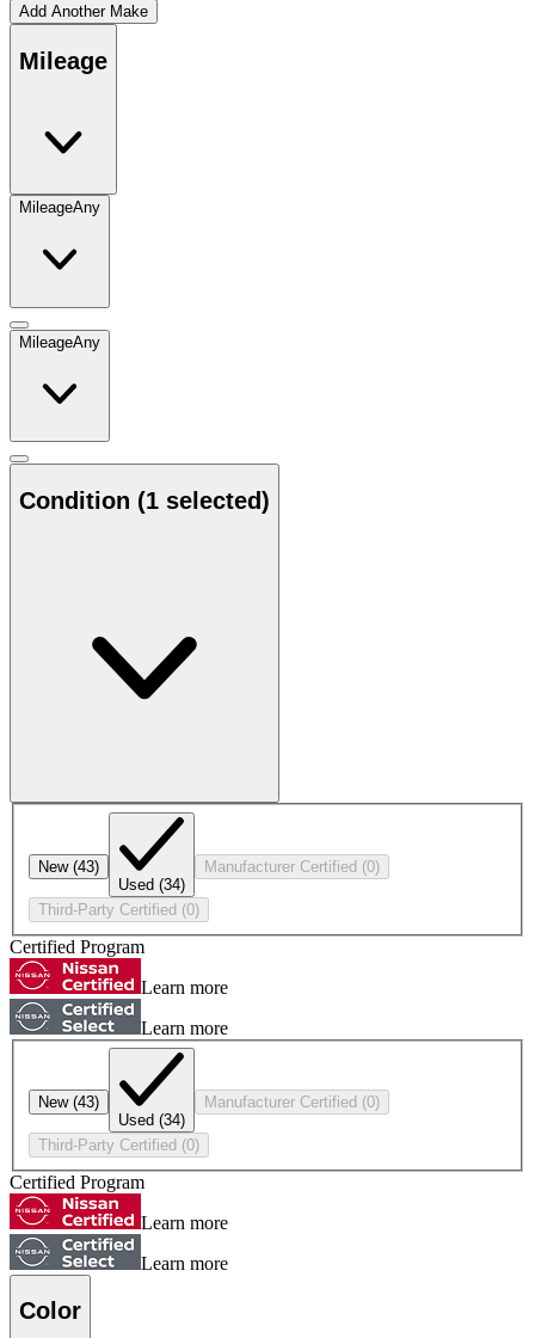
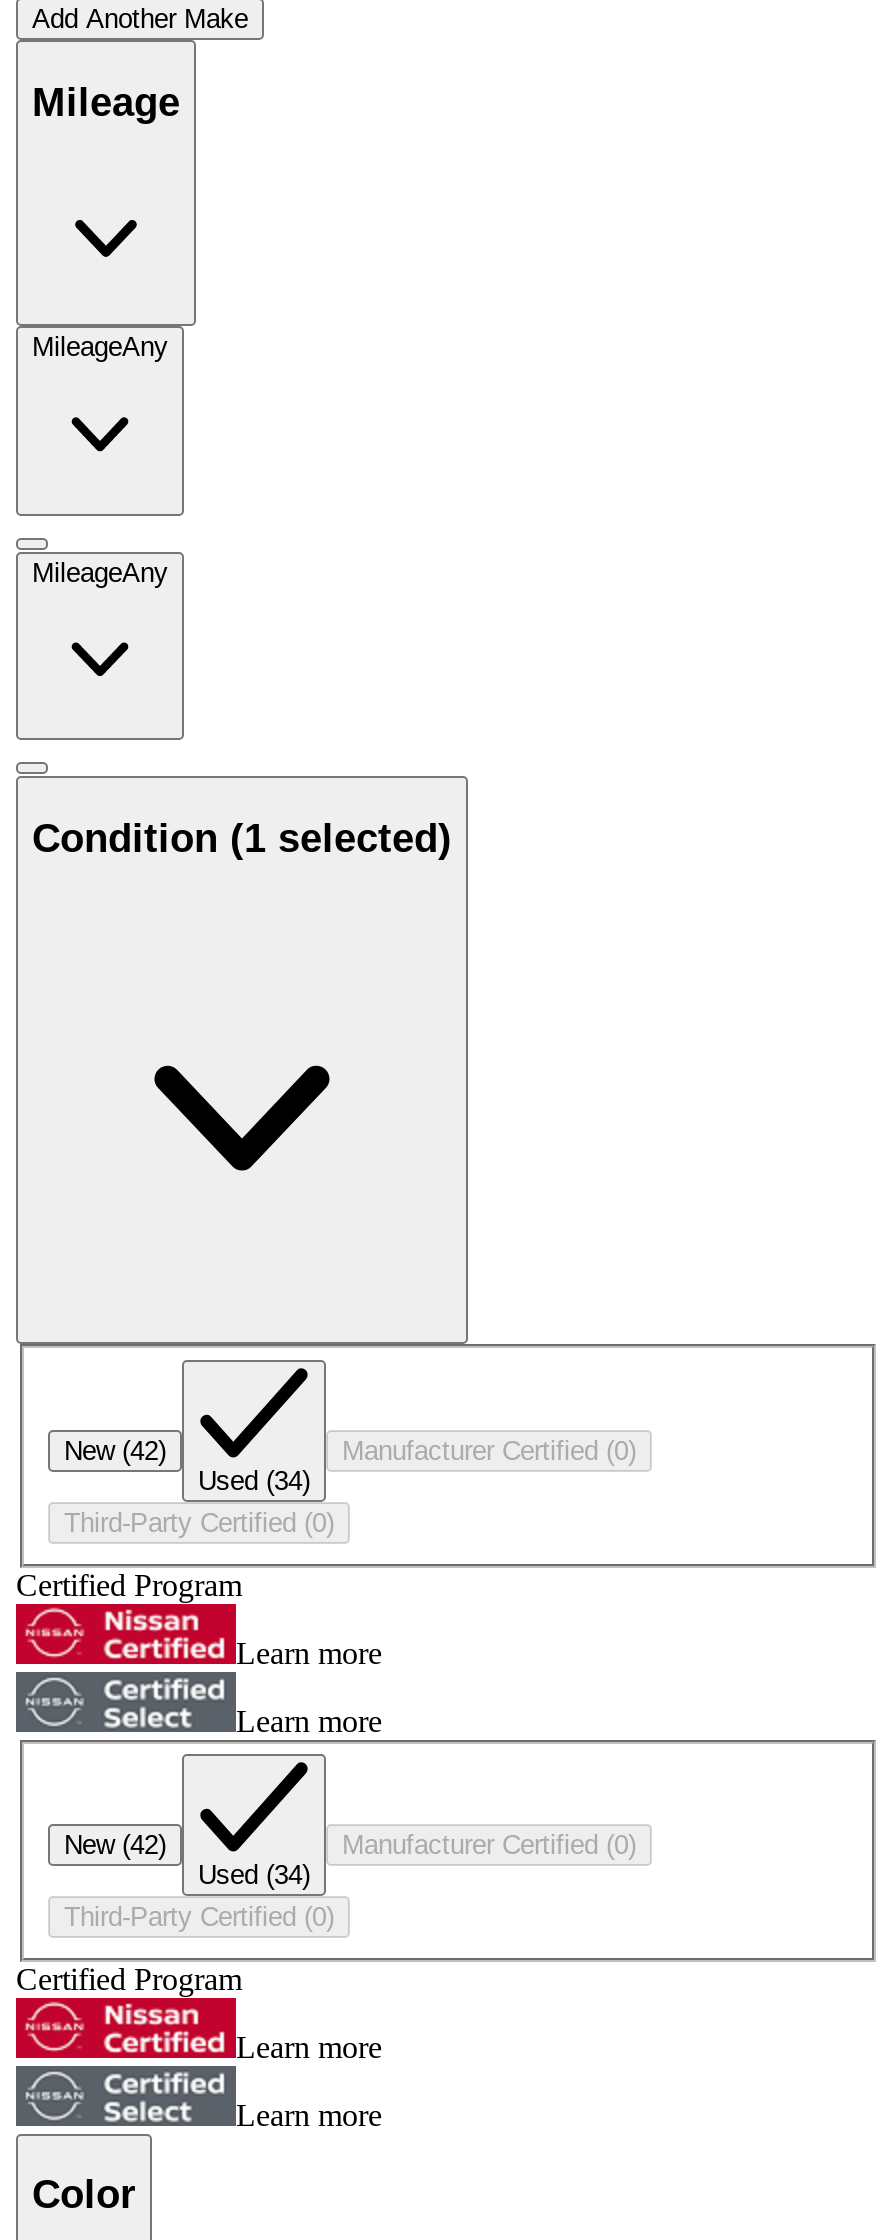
[38,857,99,875] New (43) -> [64,1435,166,1465] New (42)
[38,1093,99,1111] New (43) -> [64,1830,166,1860] New (42)

